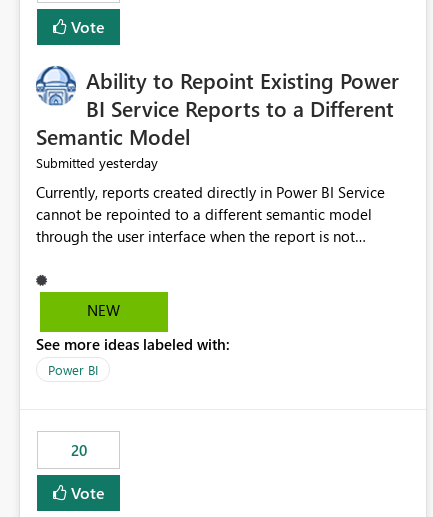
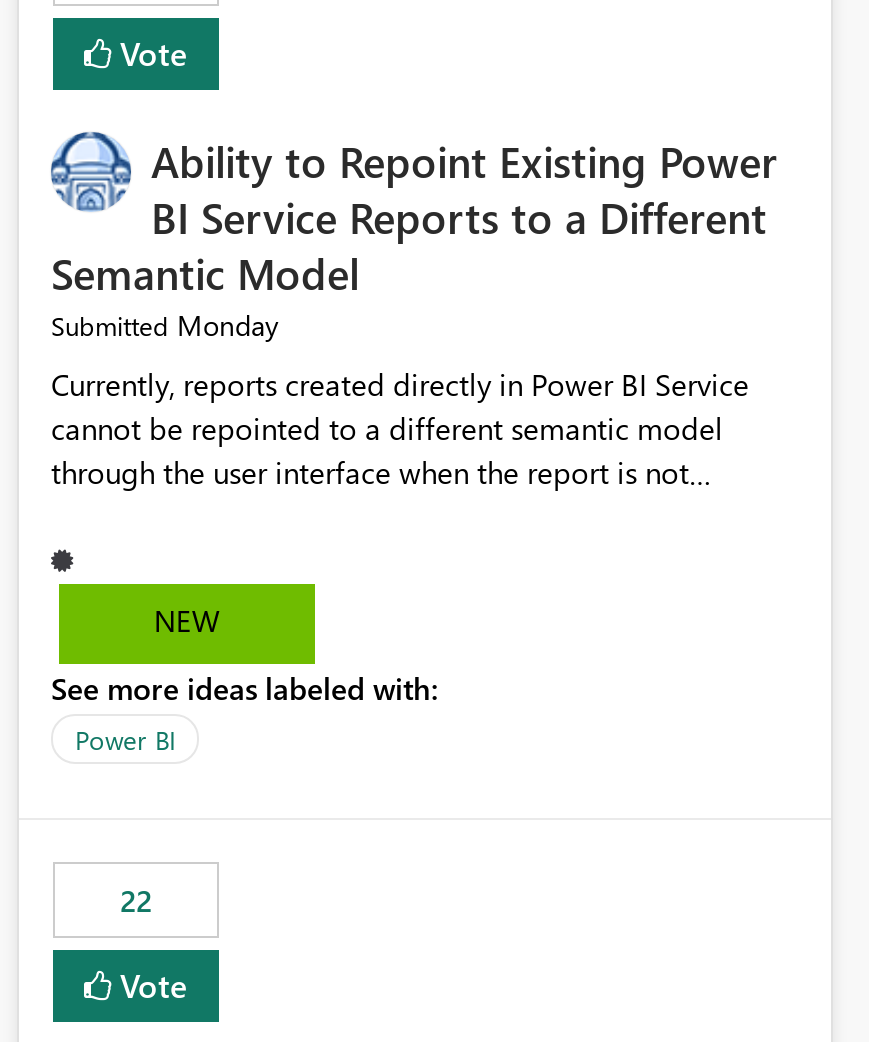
[36,153,158,172] Submitted yesterday -> [51,307,279,345] Submitted Monday
[70,440,86,460] 20 -> [120,881,152,921] 22

